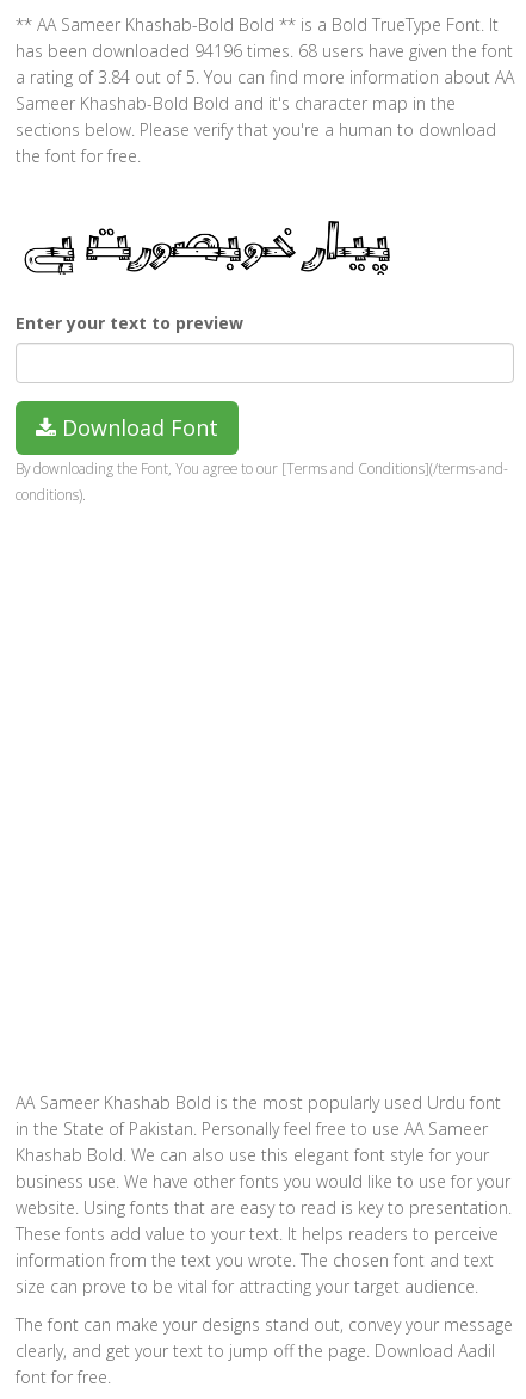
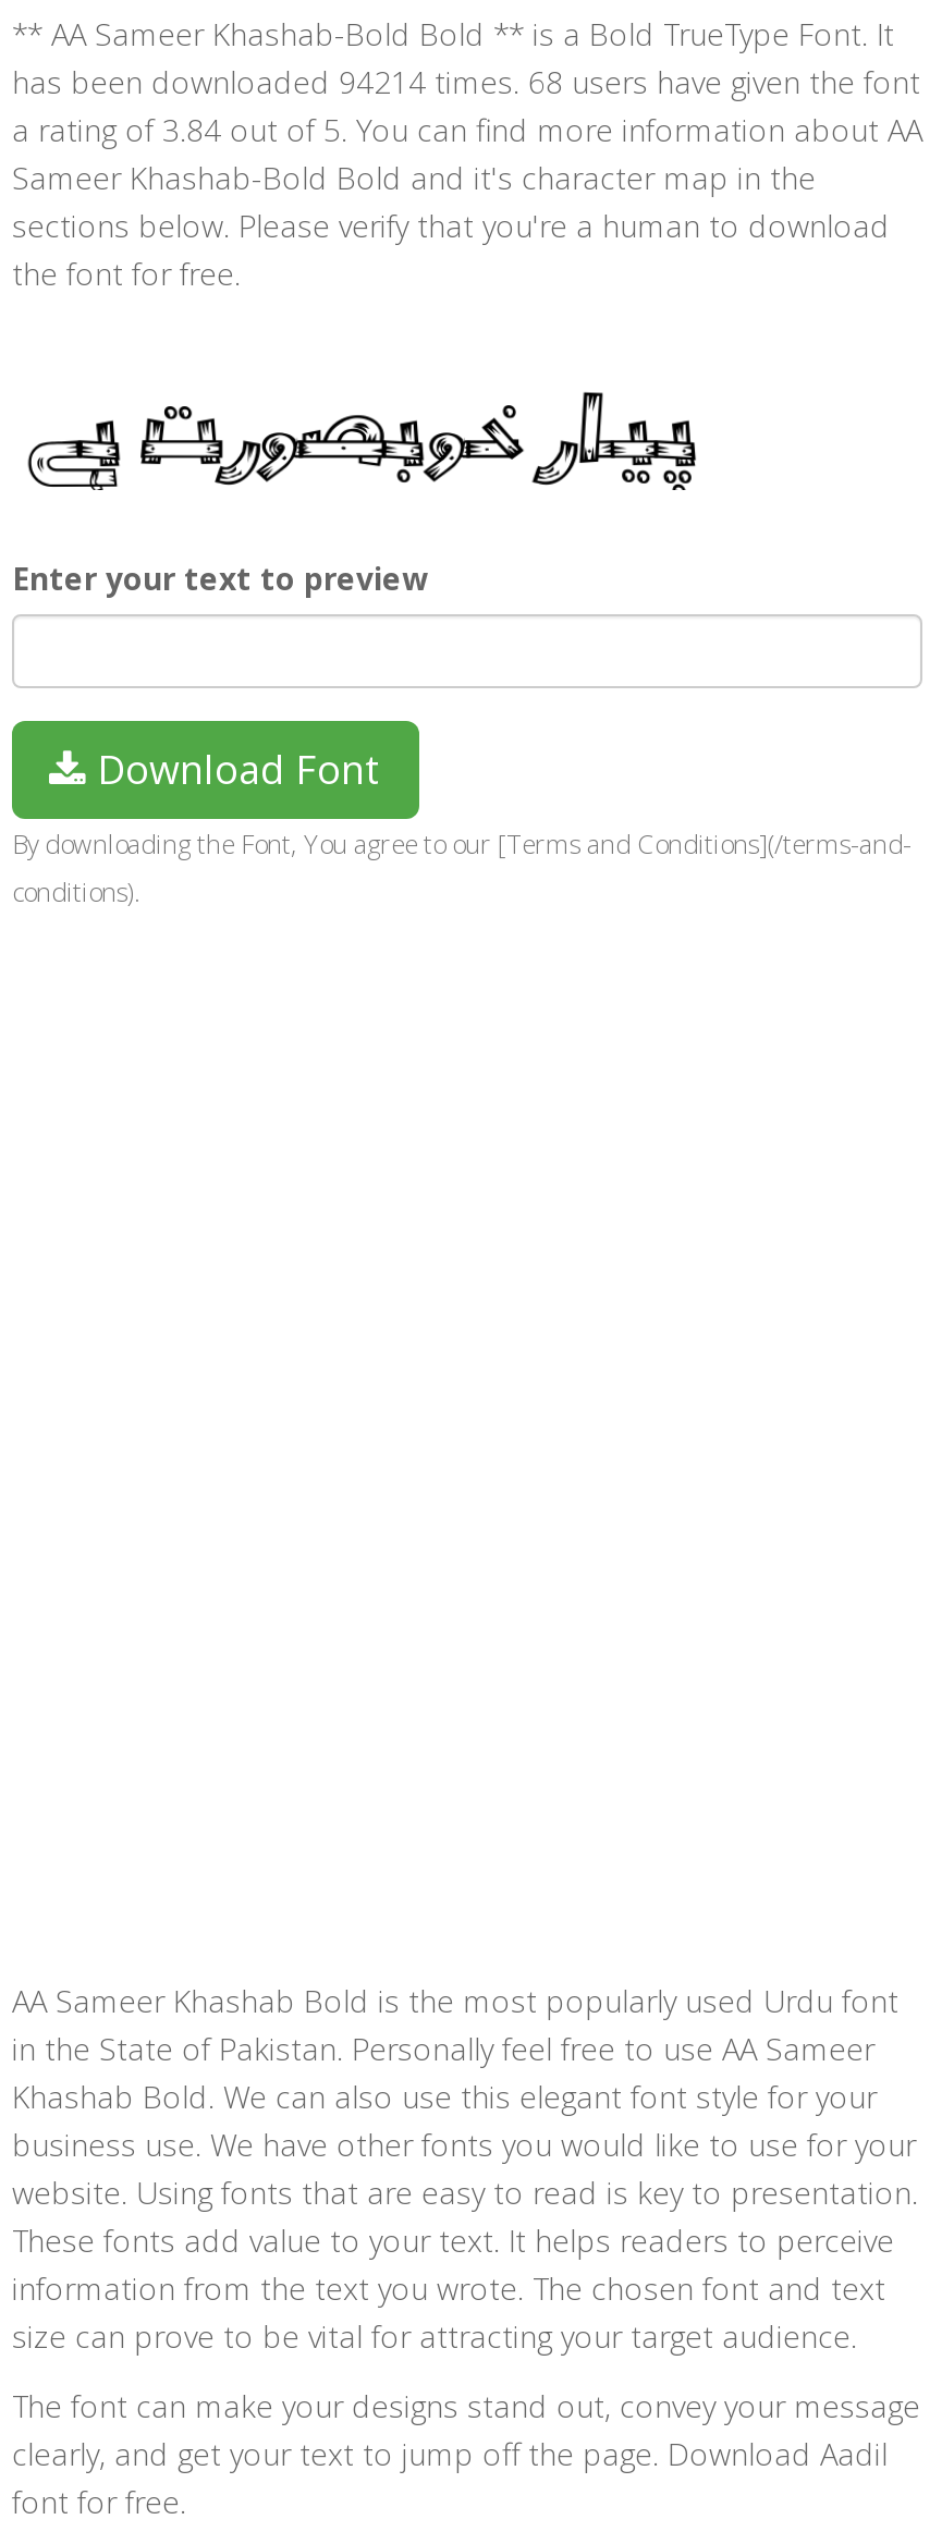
[16,39,513,62] has been downloaded 94196 times. 68 users have given the font -> [12,61,920,102] has been downloaded 94214 times. 68 users have given the font

